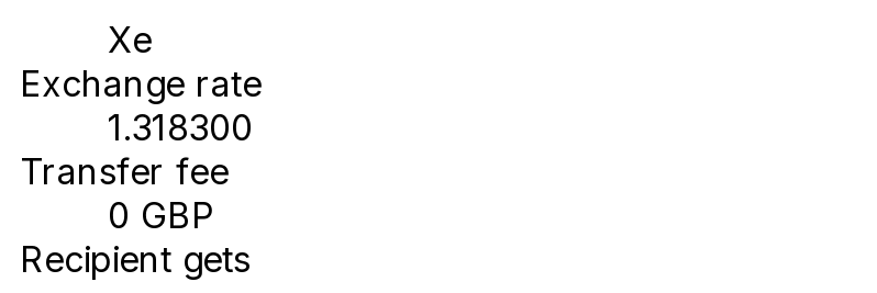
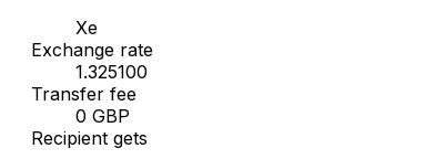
[108,106,253,150] 1.318300 -> [75,61,148,83] 1.325100

